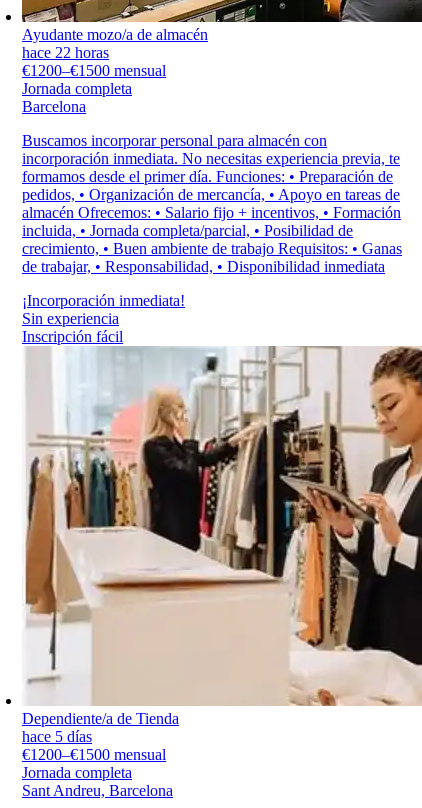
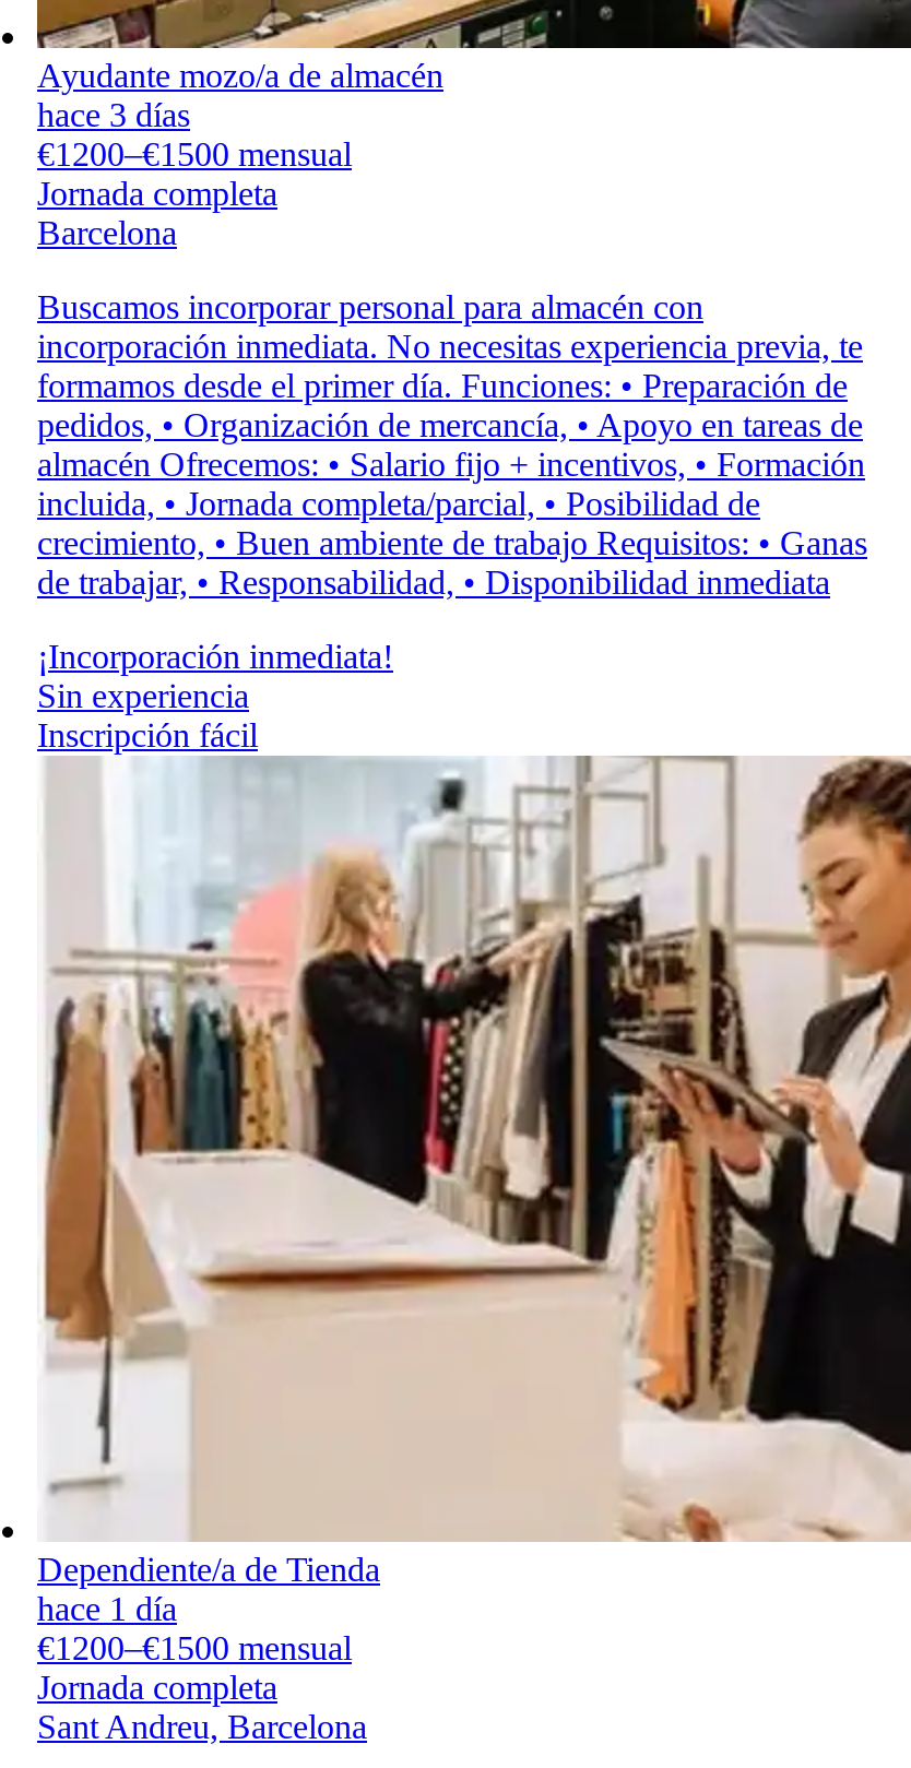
[22,44,109,61] hace 22 horas -> [37,96,190,133] hace 3 días
[22,728,92,745] hace 5 días -> [37,1590,177,1627] hace 1 día

